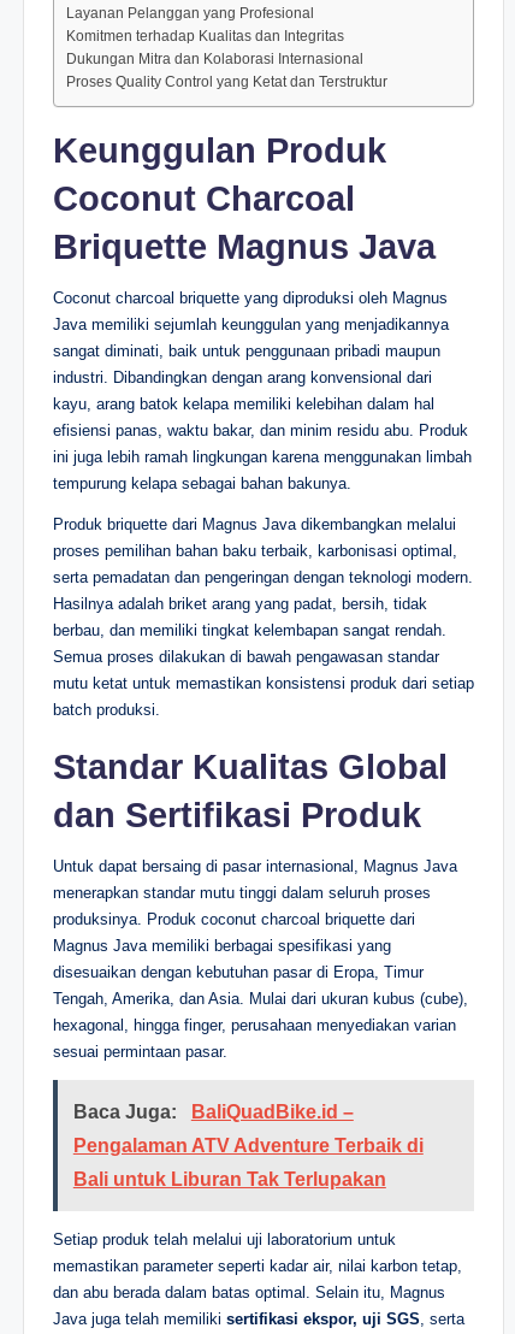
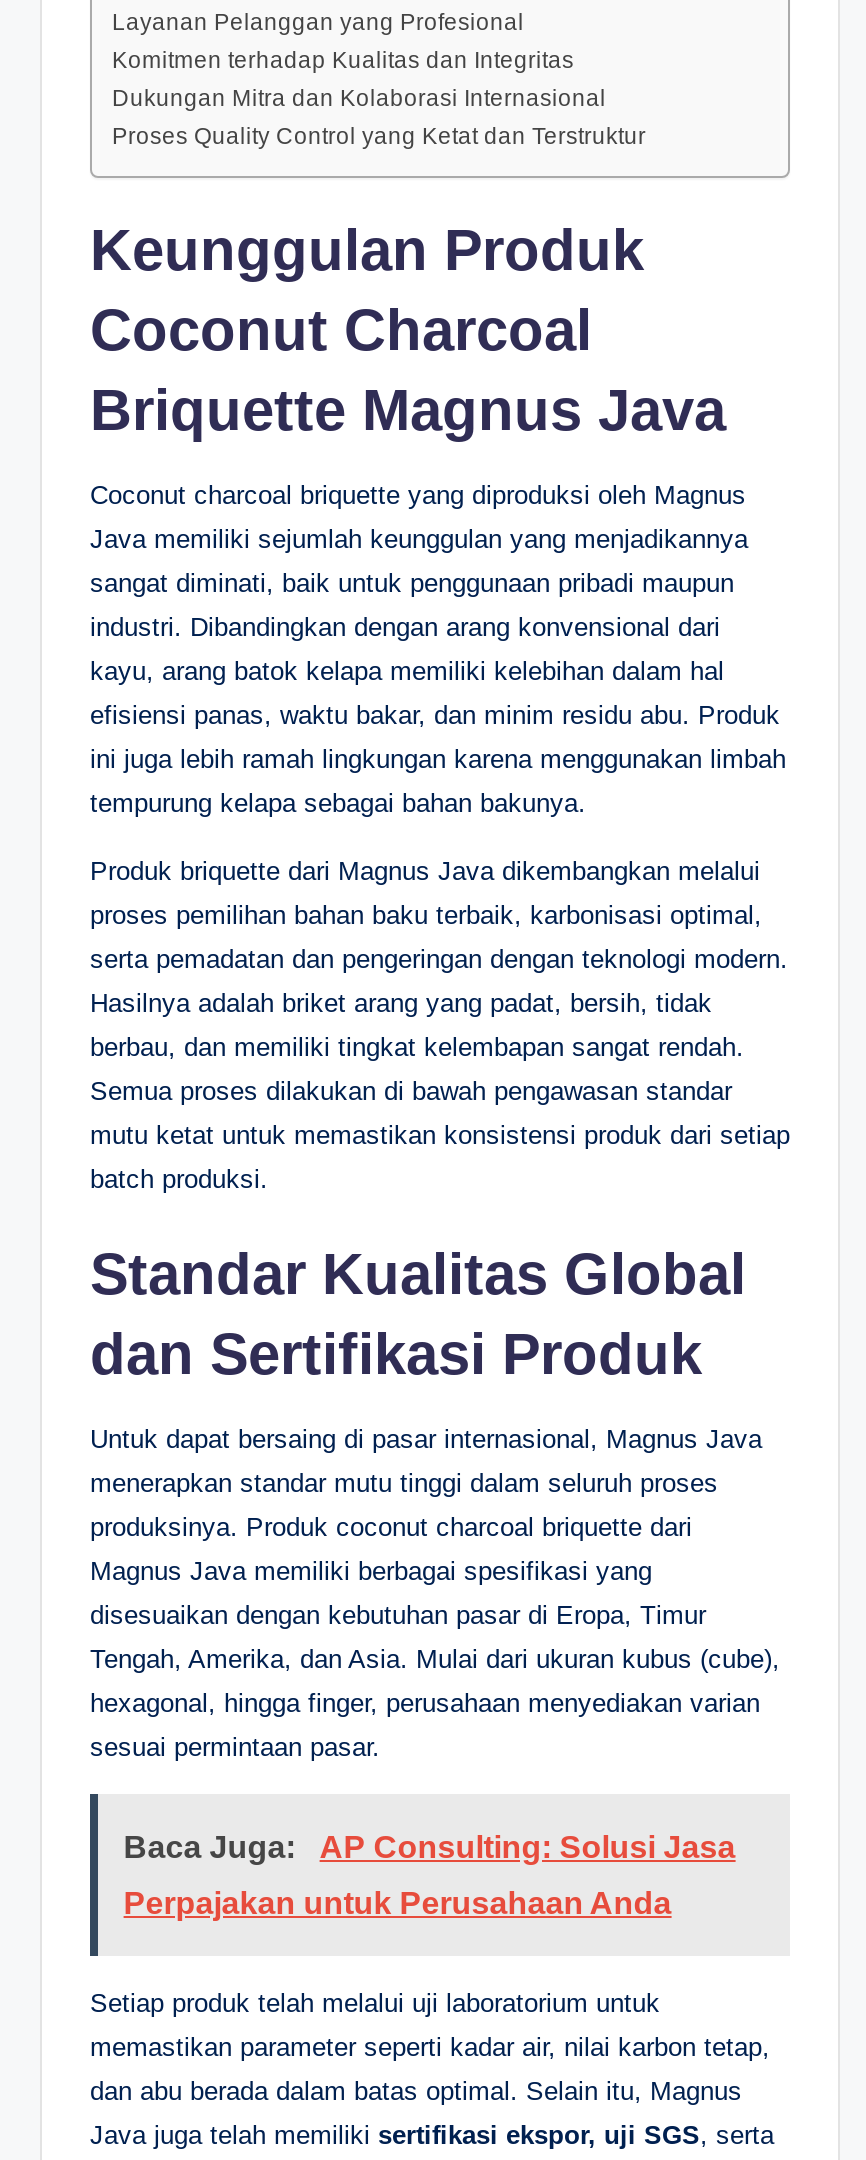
[73,1101,423,1189] Baca Juga: BaliQuadBike.id – | Pengalaman ATV Adventure Terbaik di | Bali untuk Liburan Tak Terlupakan -> [124,1829,736,1919] Baca Juga: AP Consulting: Solusi Jasa | Perpajakan untuk Perusahaan Anda

